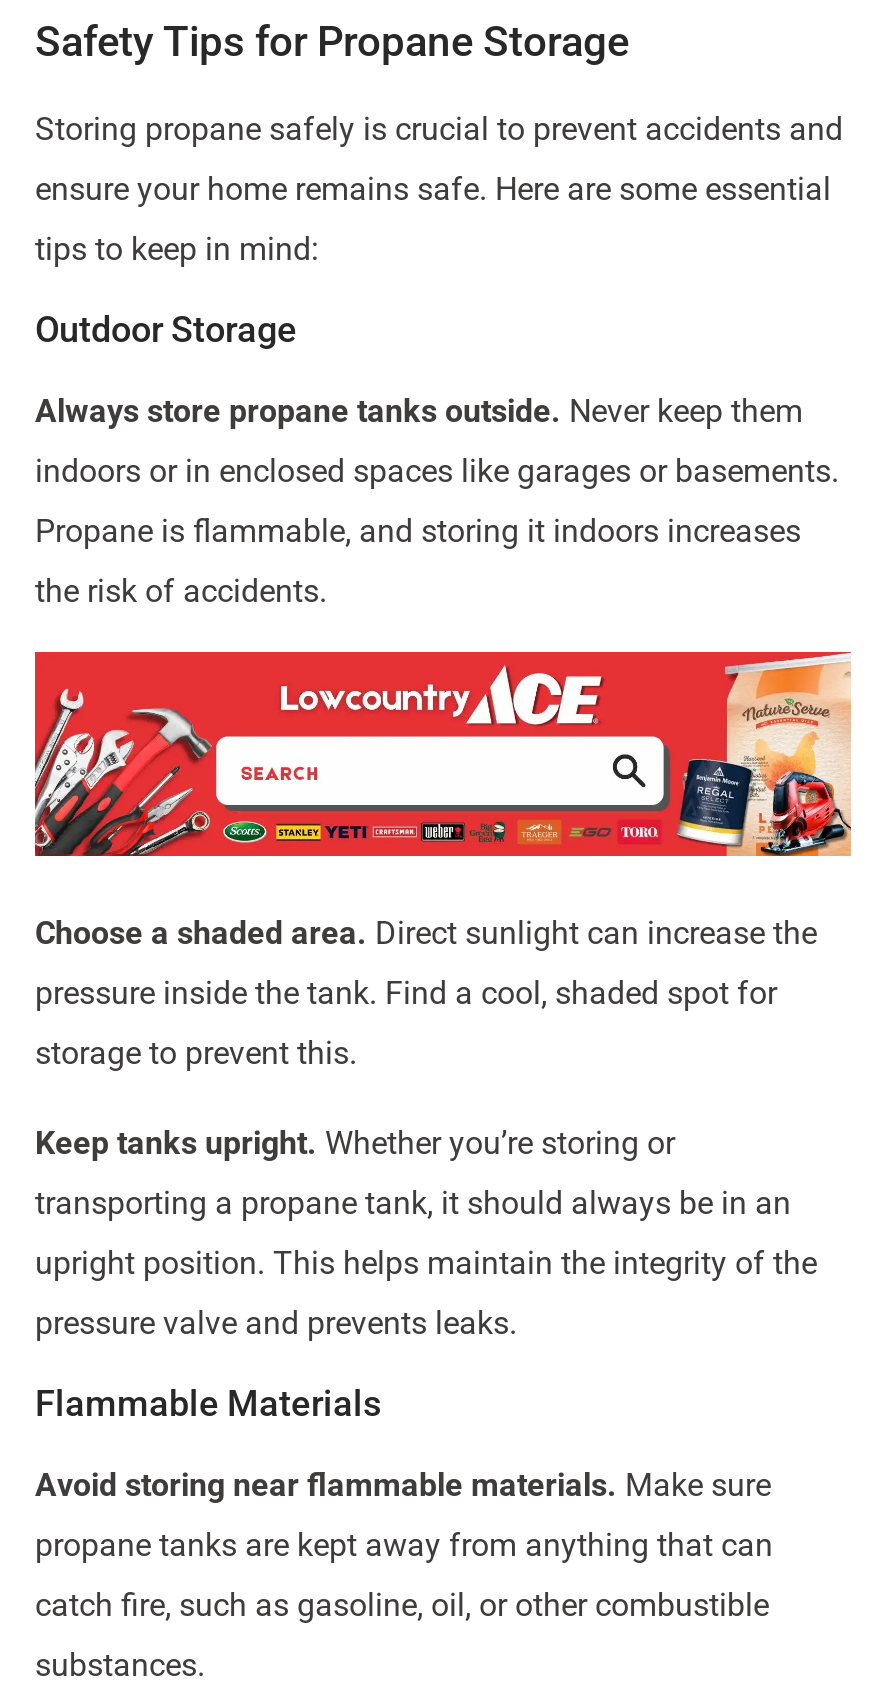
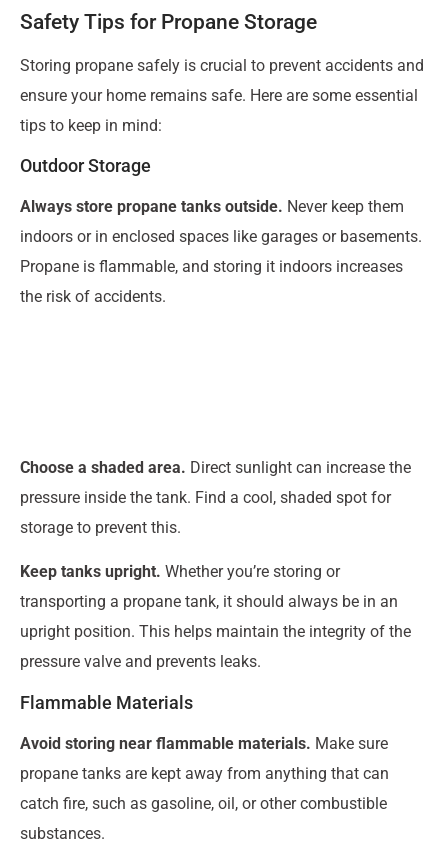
[33,650,853,858] [image] -> none

